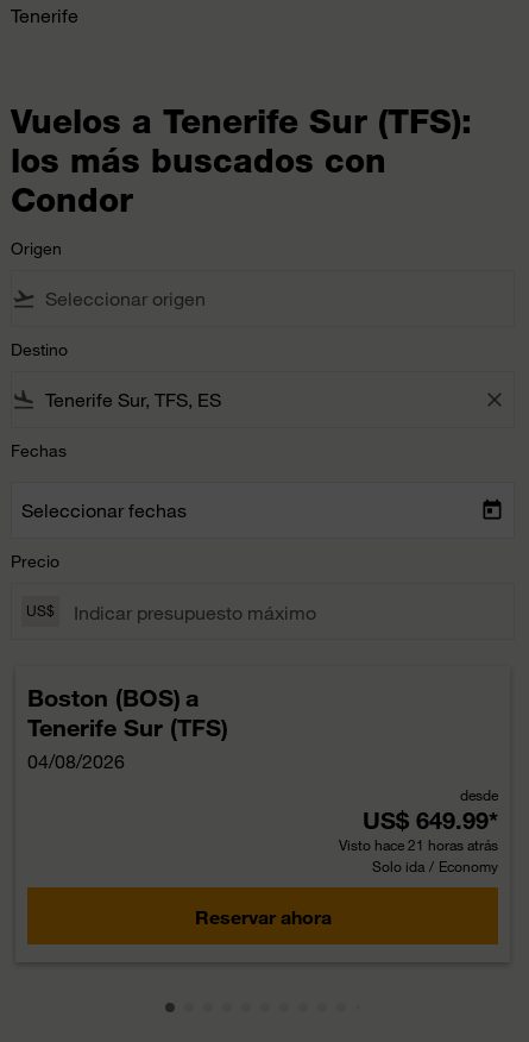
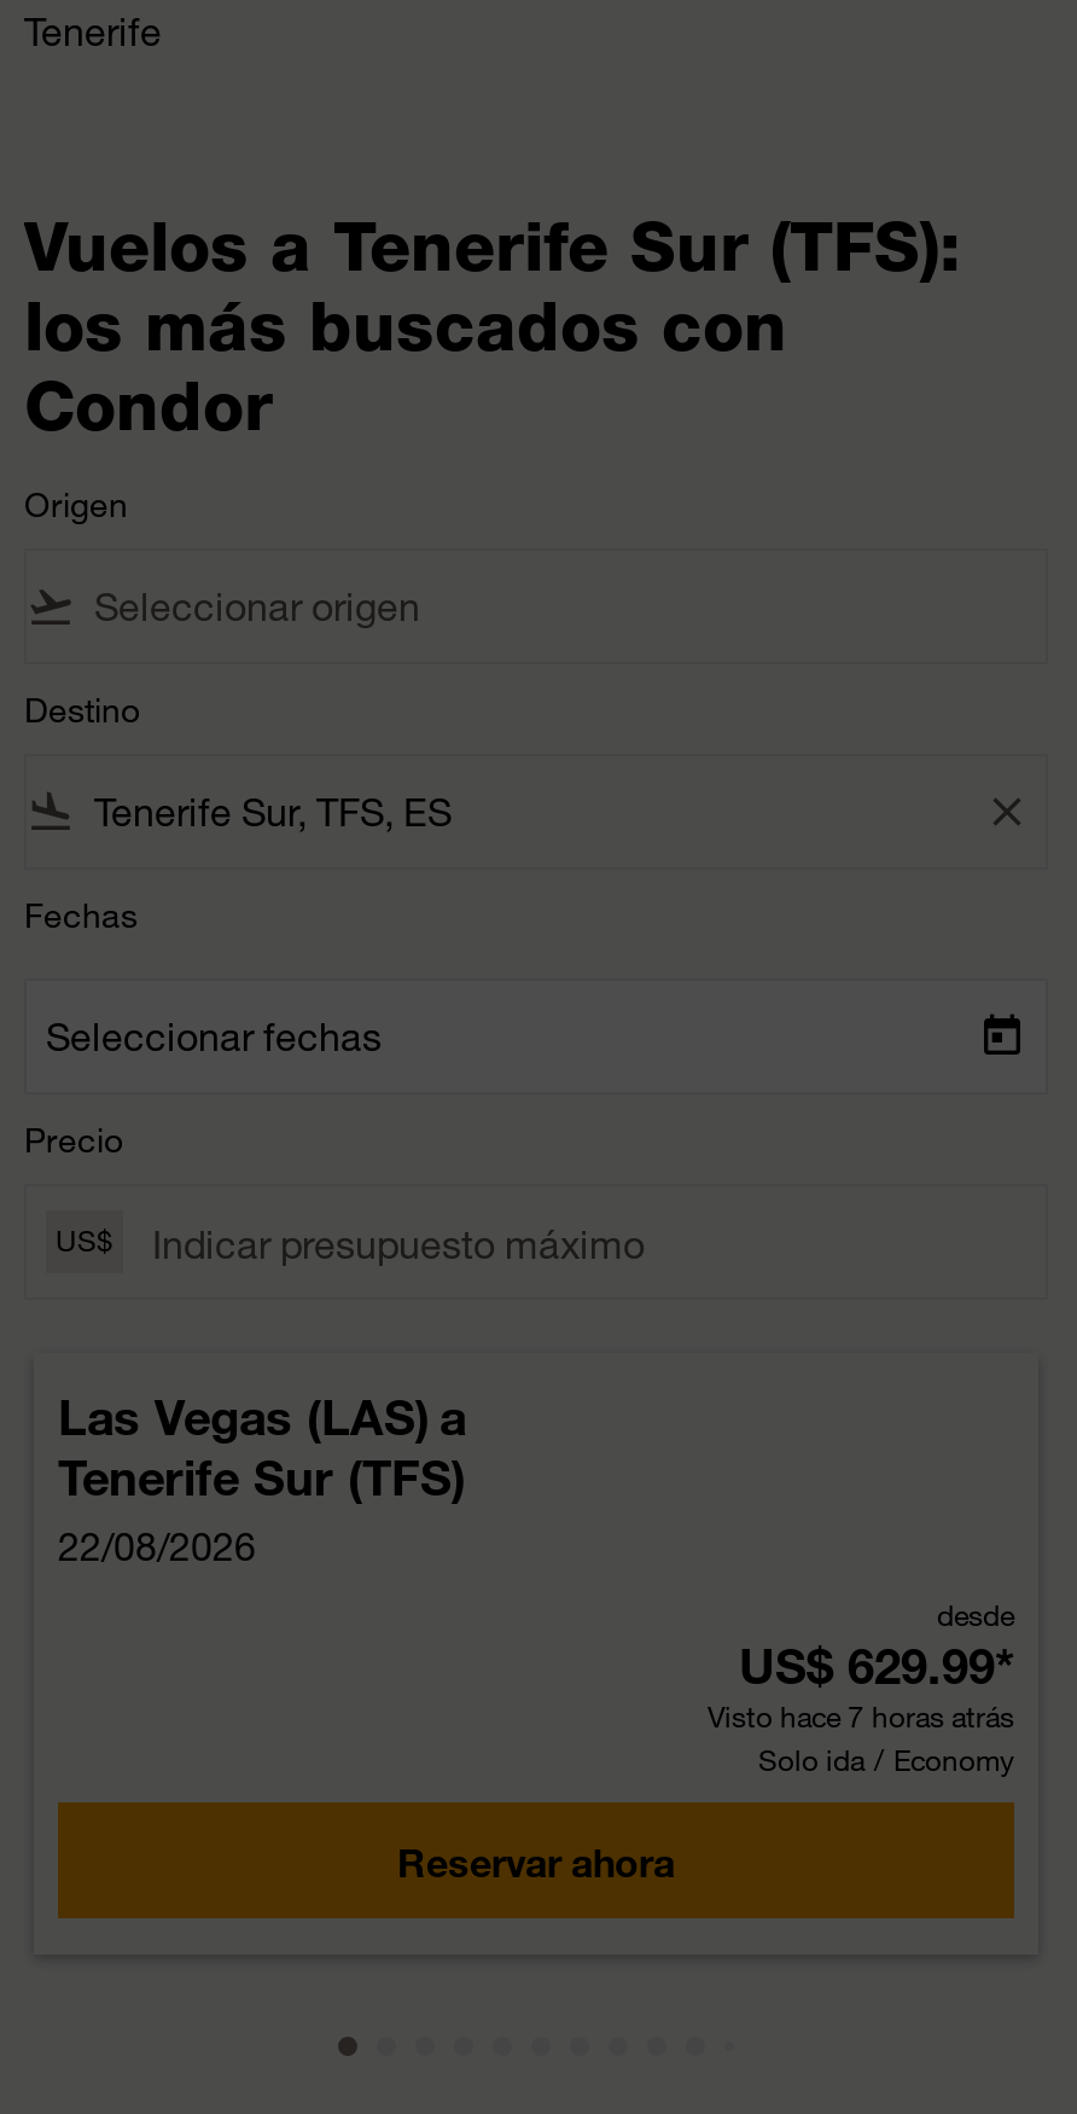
[27,684,199,711] Boston (BOS) a -> [58,1389,466,1445] Las Vegas (LAS) a
[27,749,125,772] 04/08/2026 -> [58,1522,256,1568] 22/08/2026
[363,806,498,834] US$ 649.99* -> [739,1638,1014,1694] US$ 629.99*
[339,836,498,854] Visto hace 21 horas atrás -> [708,1698,1014,1735] Visto hace 7 horas atrás

